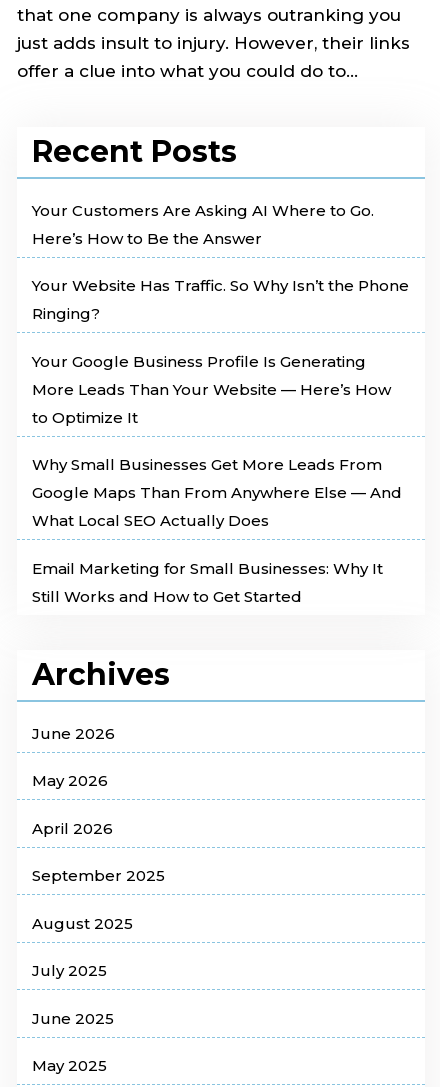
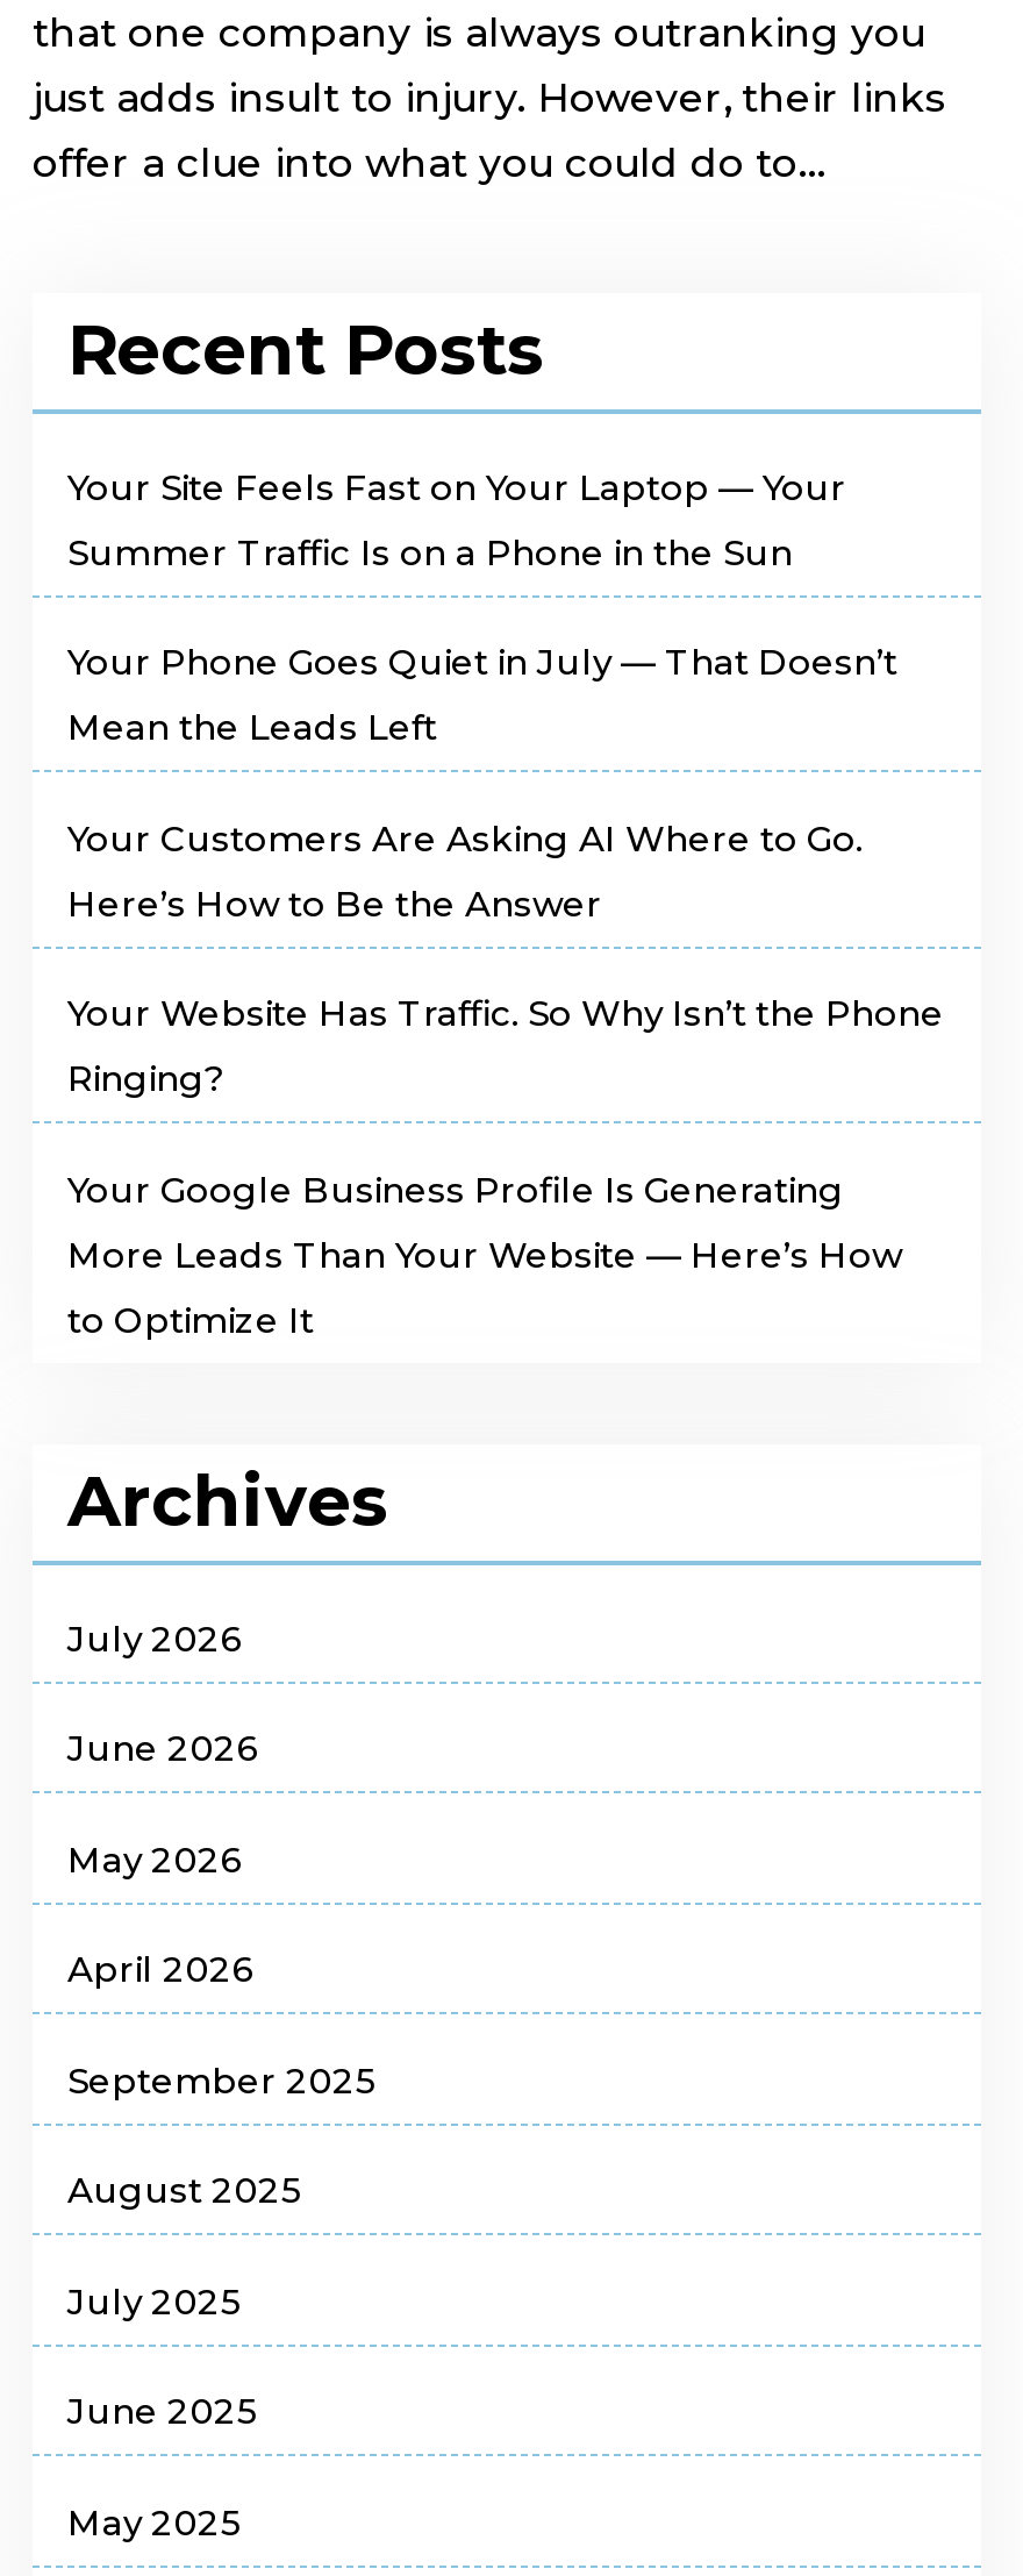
none -> [67,465,897,750] Your Site Feels Fast on Your Laptop — Your | Summer Traffic Is on a Phone in the Sun | Your Phone Goes Quiet in July — That Doesn’t | Mean the Leads Left
moved [32,201,409,427] -> [67,817,944,1342]: Your Customers Are Asking AI Where to Go. | Here’s How to Be the Answer | Your Website Has Traffic. So Why Isn’t the Phone | Ringing? | Your Google Business Profile Is Generating | More Leads Than Your Website — Here’s How | to Optimize It
[32,455,402,606] Why Small Businesses Get More Leads From | Google Maps Than From Anywhere Else — And | What Local SEO Actually Does | Email Marketing for Small Businesses: Why It | Still Works and How to Get Started -> none
moved [32,656,170,693] -> [67,1459,388,1545]: Archives
none -> [67,1617,244,1661] July 2026

